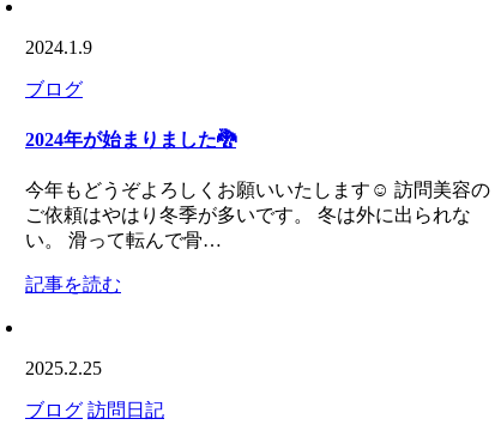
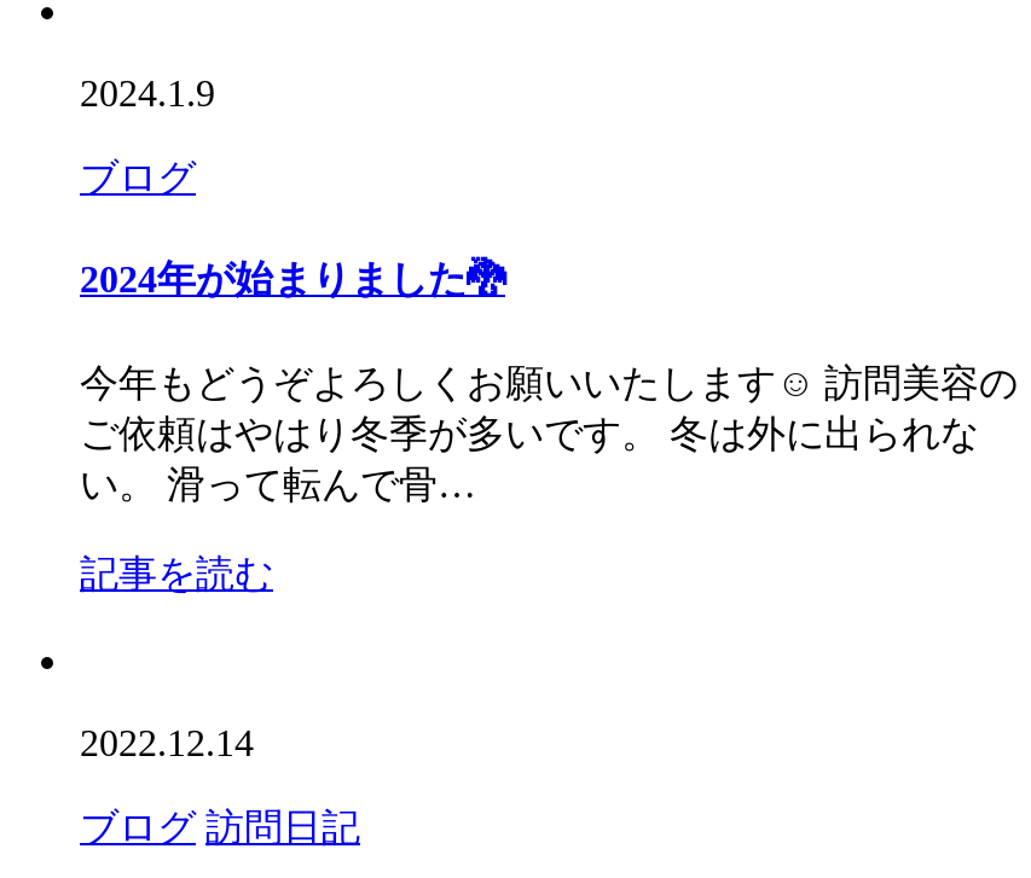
[25,358,102,378] 2025.2.25 -> [80,721,254,762] 2022.12.14

